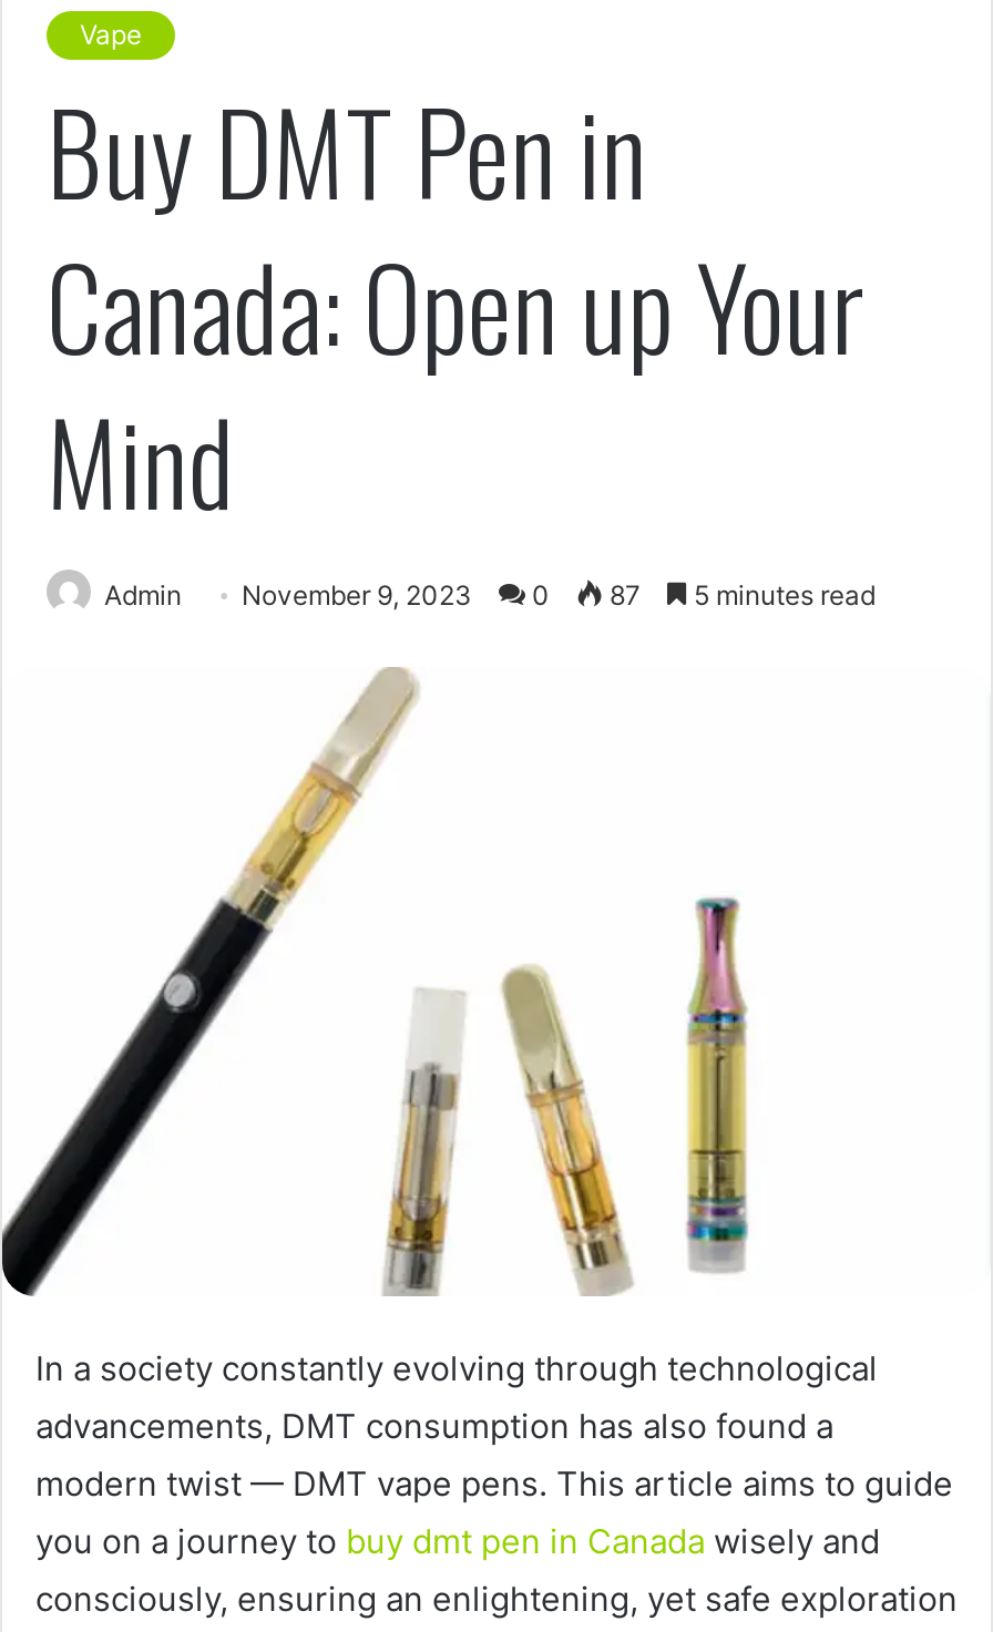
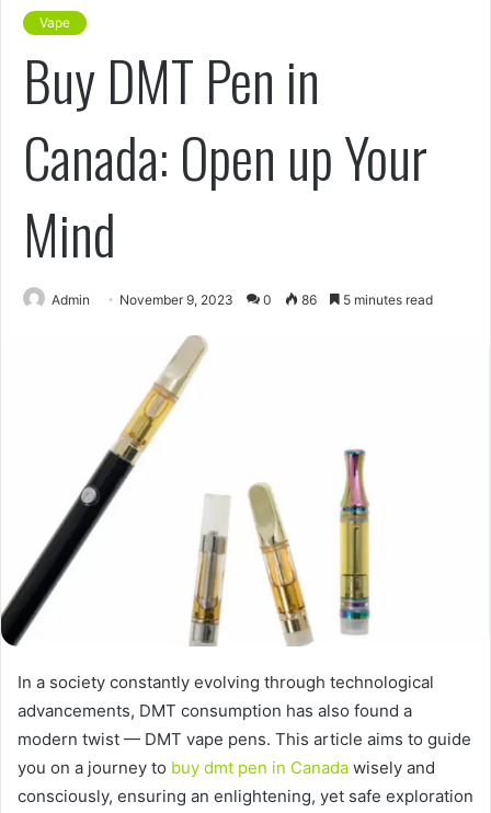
[104,578,876,612] Admin November 9, 2023 0 87 5 minutes read -> [52,291,433,308] Admin November 9, 2023 0 86 5 minutes read

